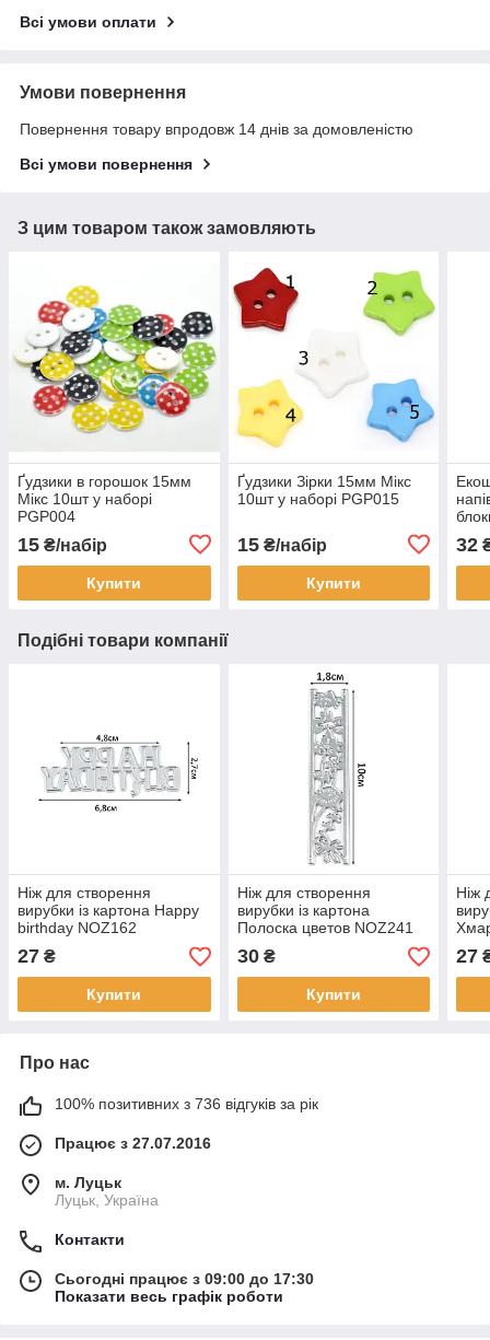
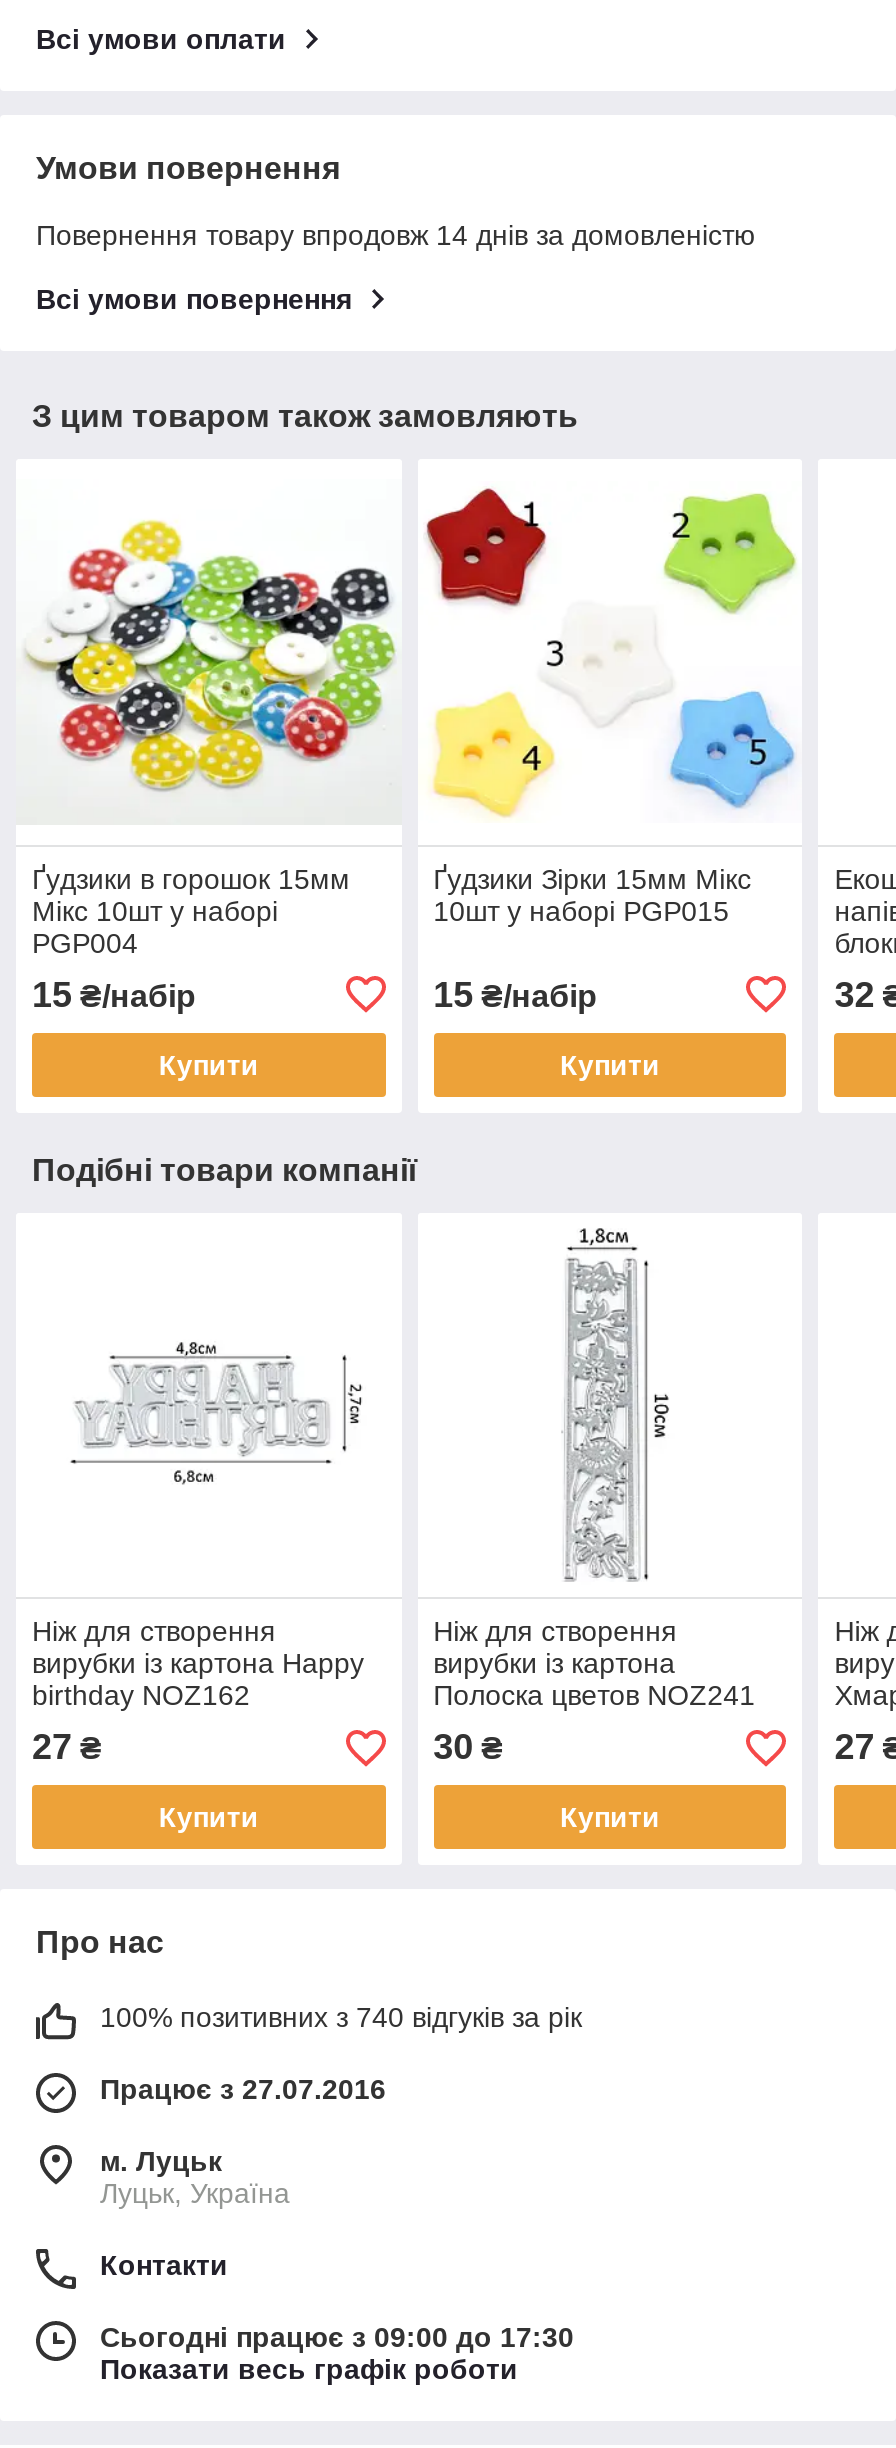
[55,1096,318,1113] 100% позитивних з 736 відгуків за рік -> [100,2002,582,2034] 100% позитивних з 740 відгуків за рік

